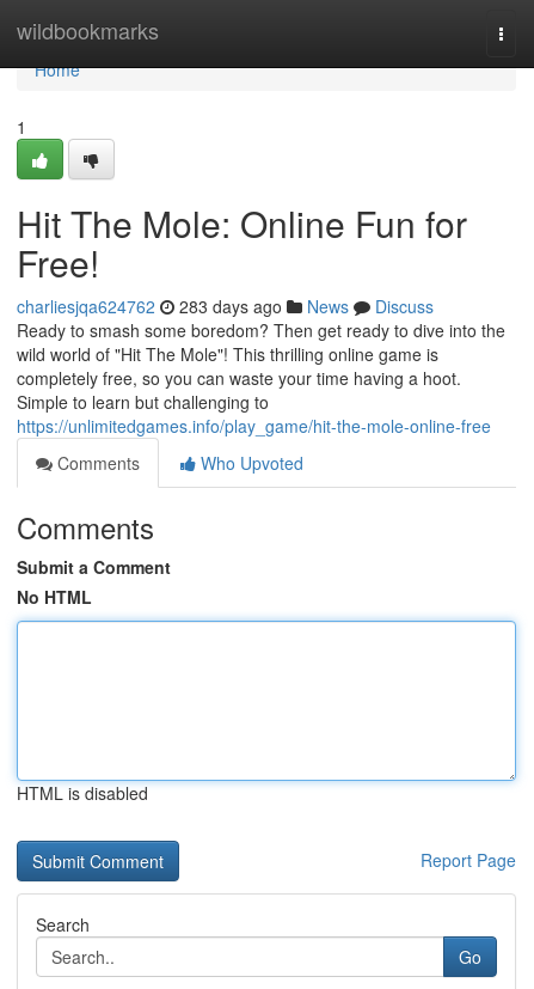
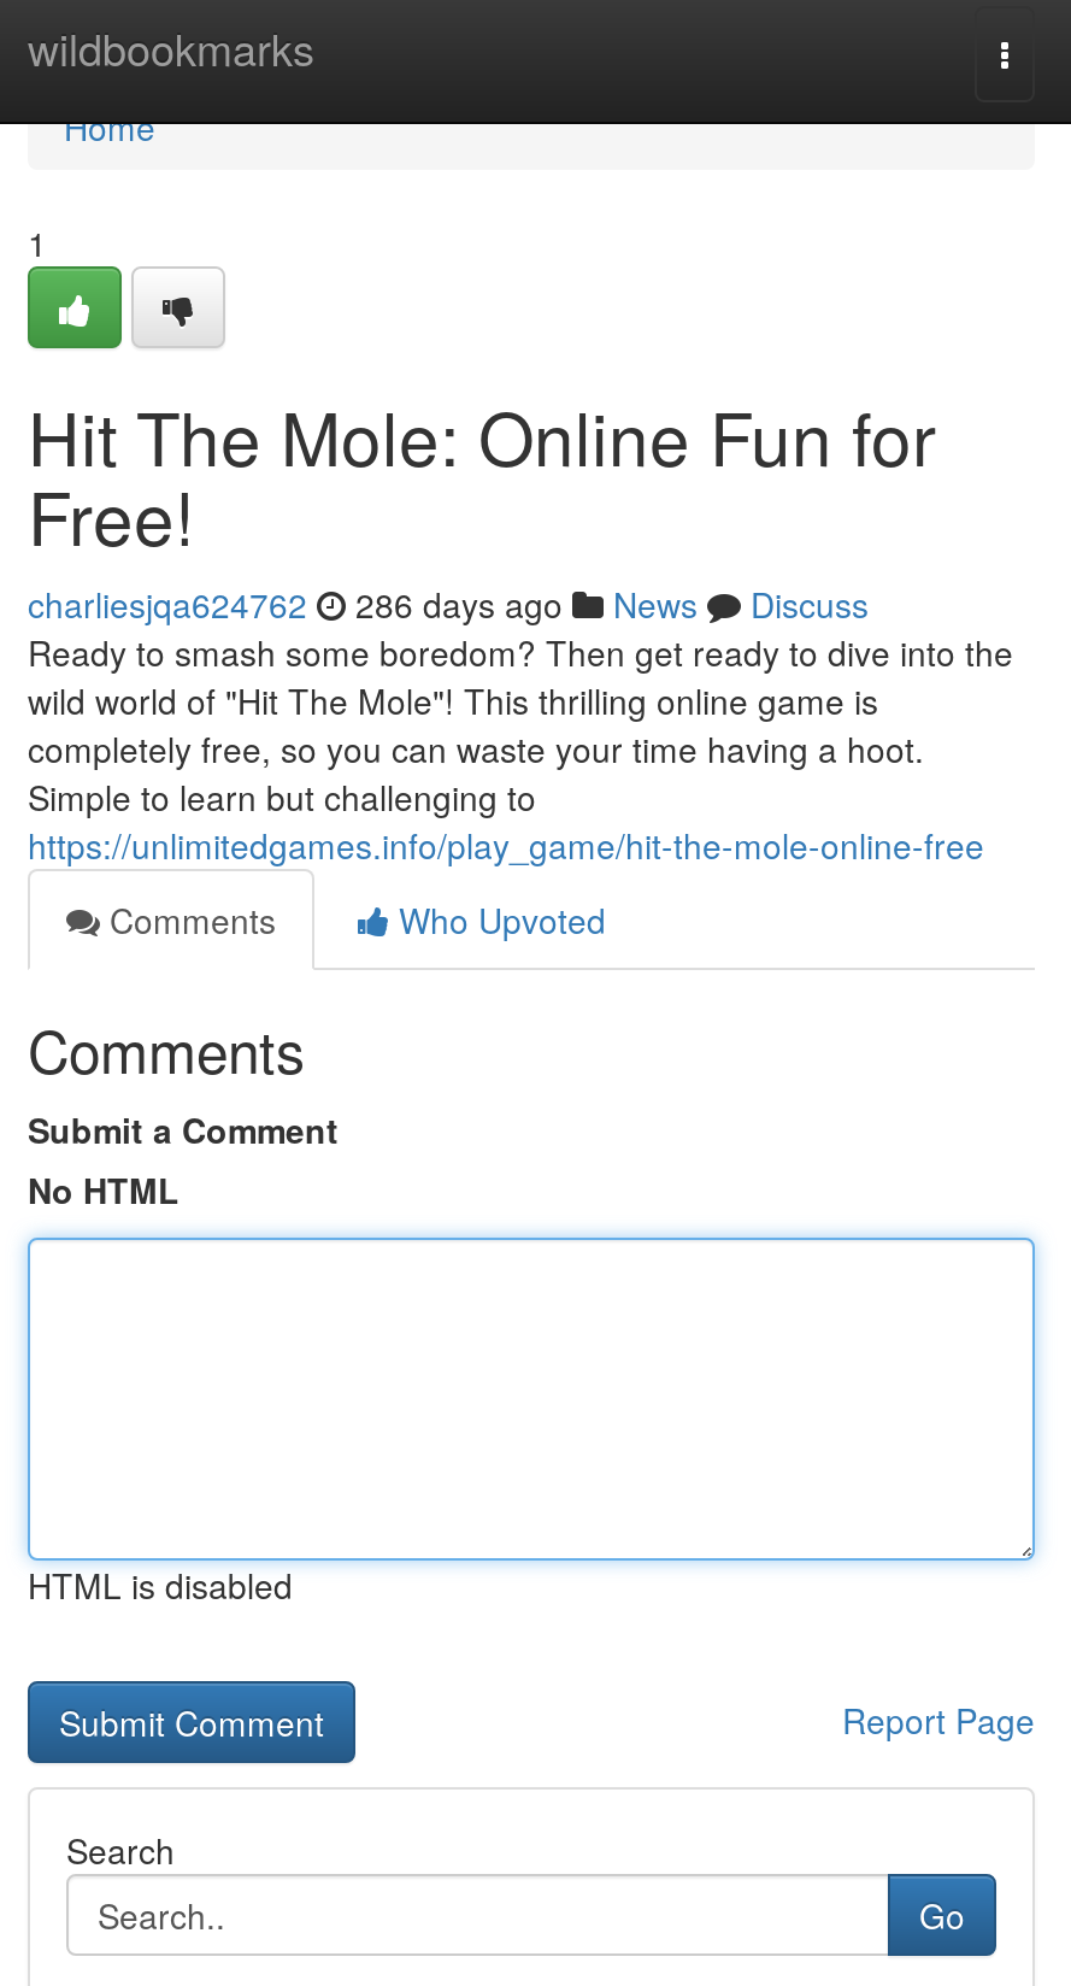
[17,294,434,318] charliesjqa624762 283 days ago News Discuss -> [28,580,869,628] charliesjqa624762 286 days ago News Discuss

